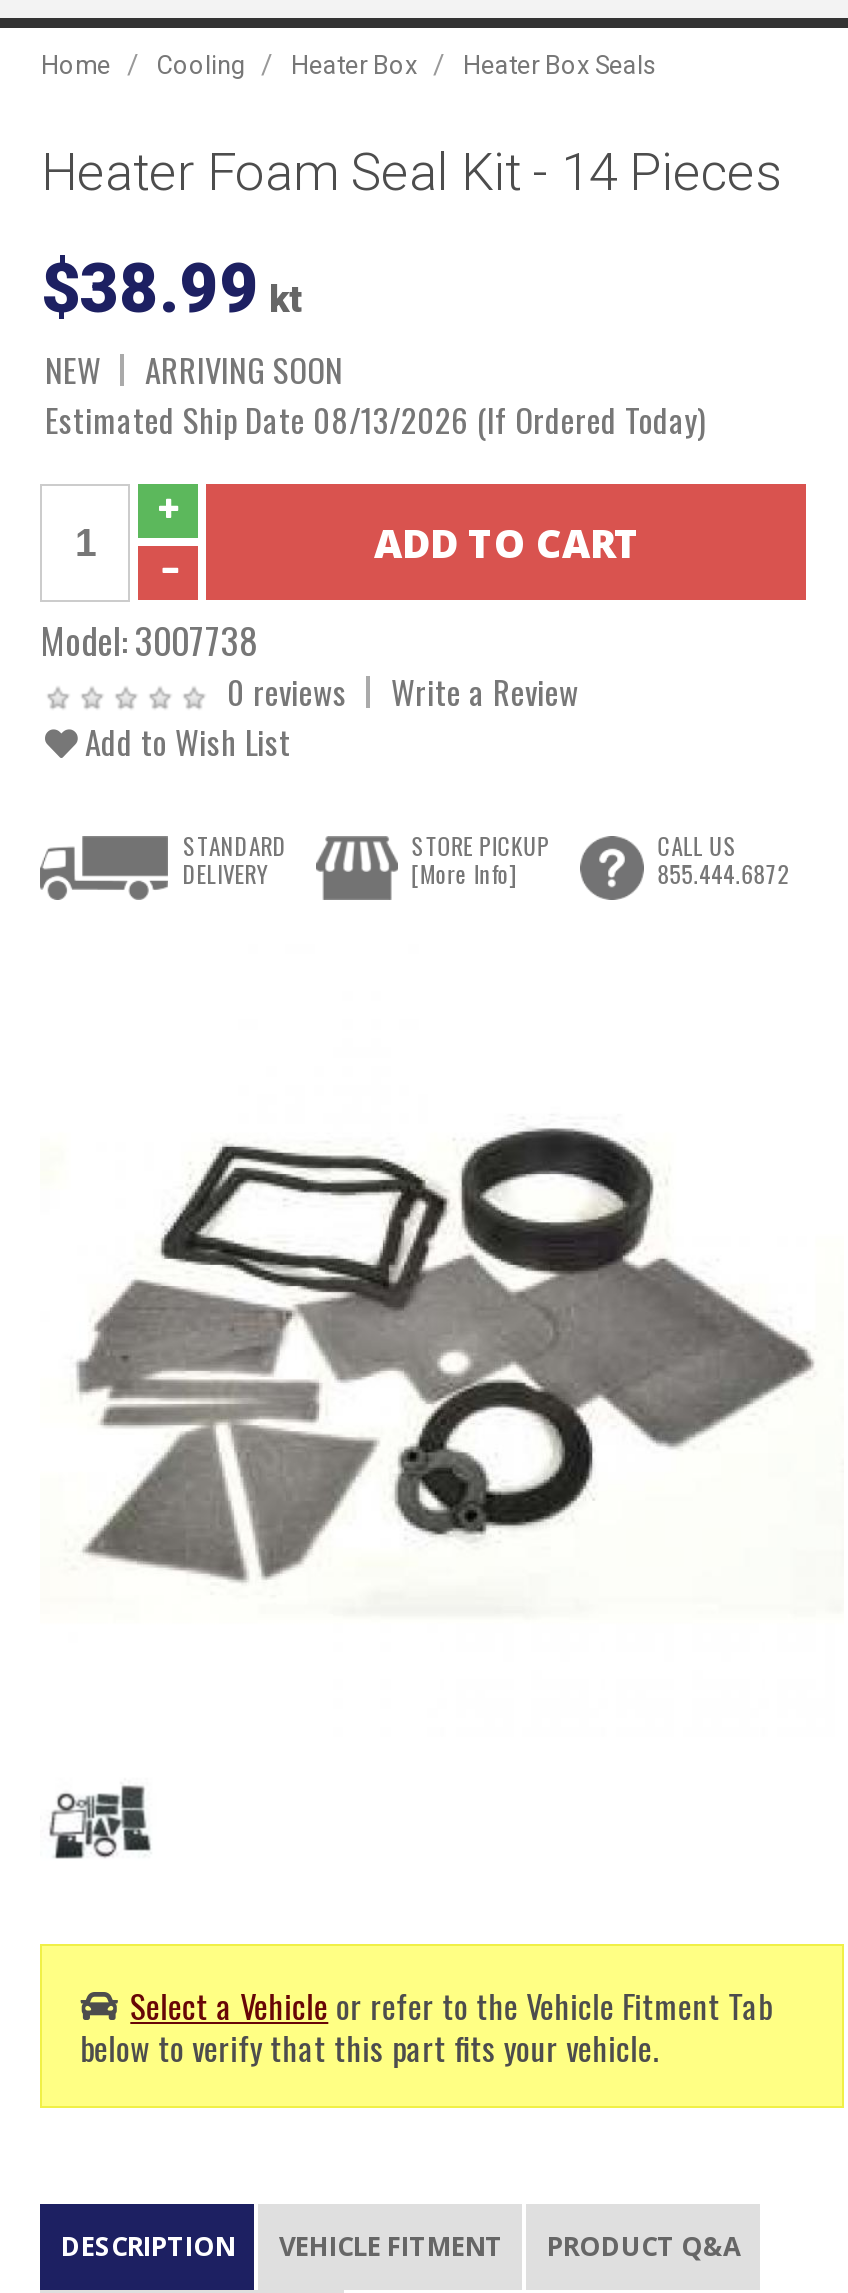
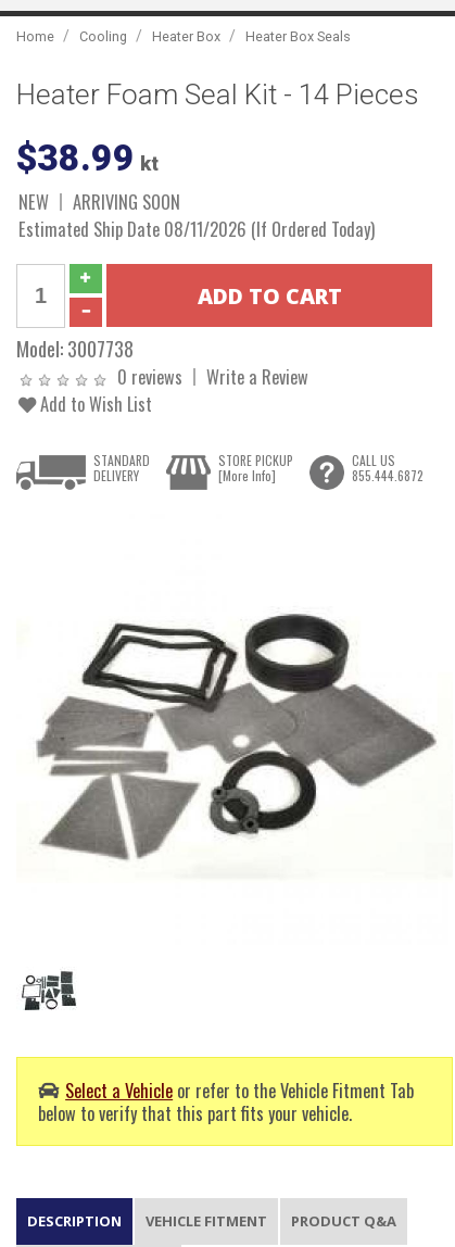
[45,394,705,444] Estimated Ship Date 08/13/2026 (If Ordered Today) -> [19,215,375,242] Estimated Ship Date 08/11/2026 (If Ordered Today)

